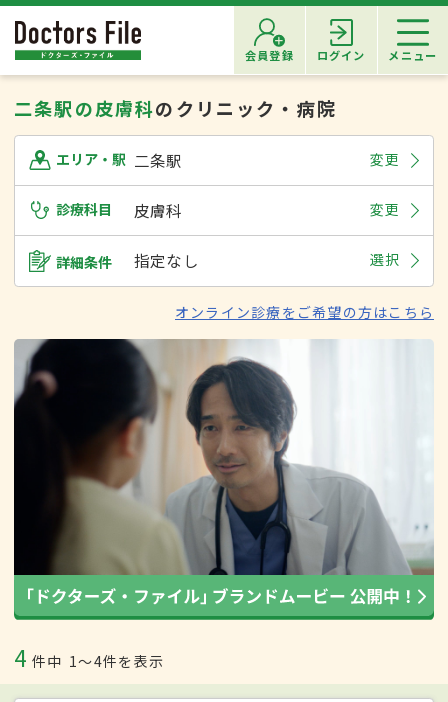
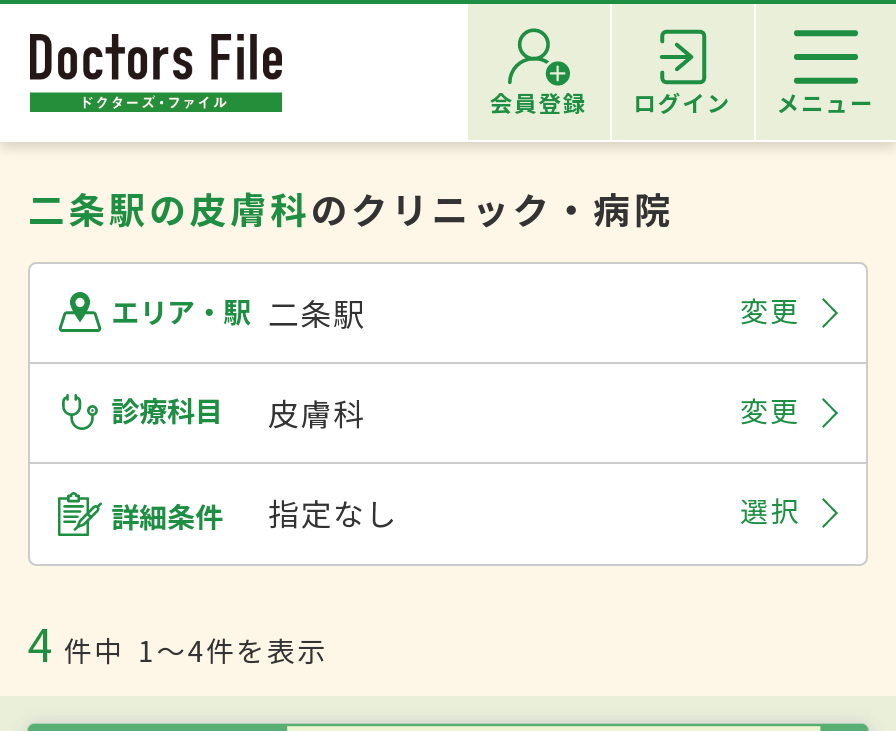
[175,302,434,322] オンライン診療をご希望の方はこちら -> none
[13,338,434,621] [image] -> none

